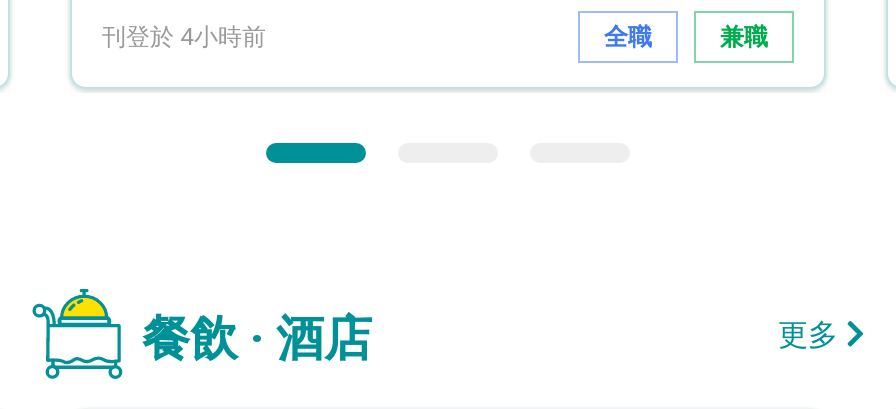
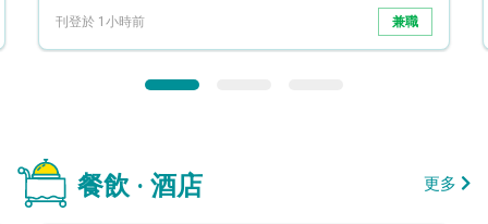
[102,22,652,50] 刊登於 4小時前 | 全職 -> [56,14,145,29] 刊登於 1小時前

